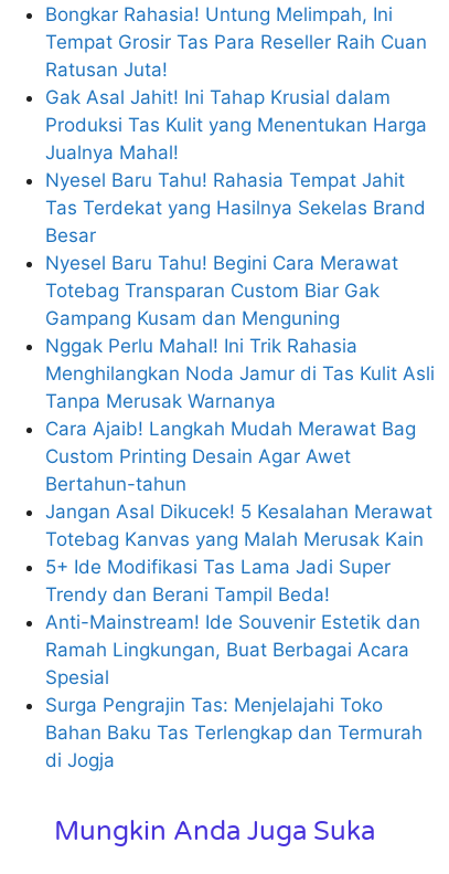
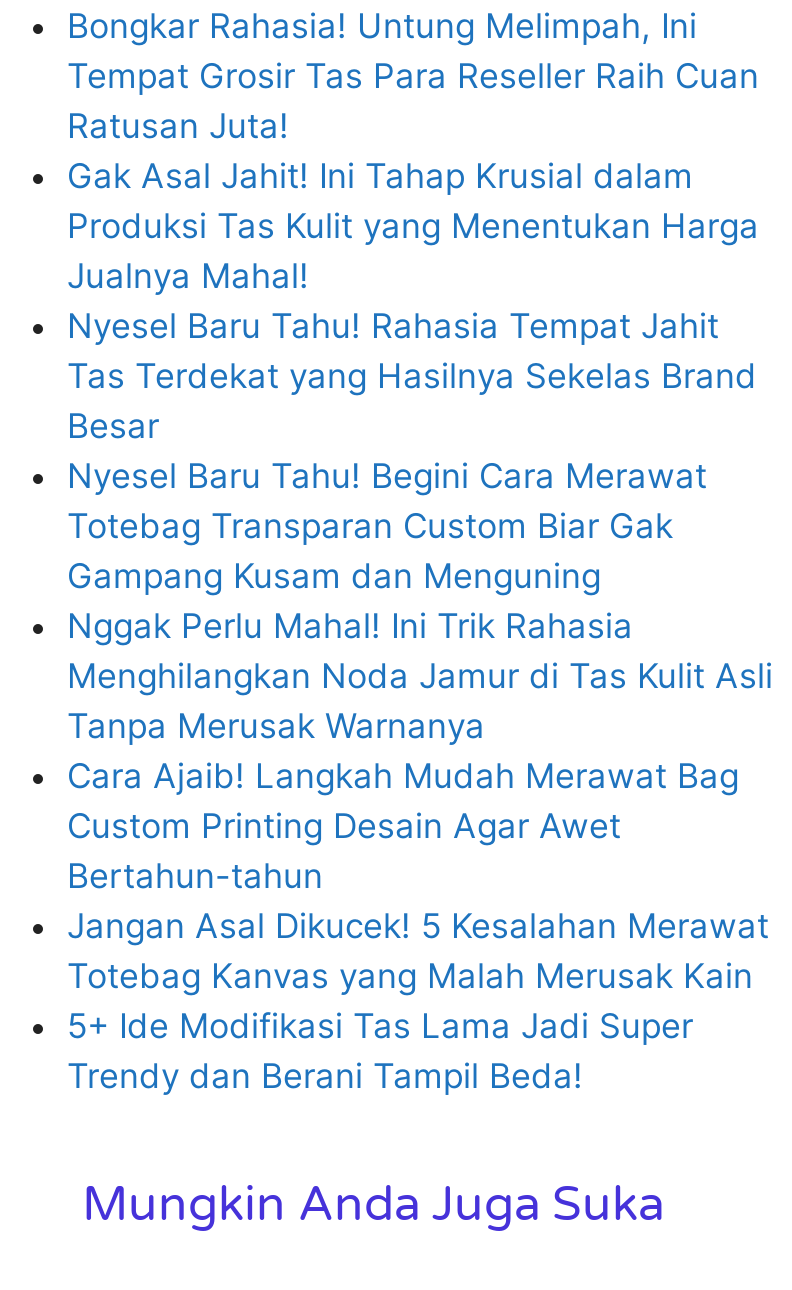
[45,611,423,771] Anti-Mainstream! Ide Souvenir Estetik dan | Ramah Lingkungan, Buat Berbagai Acara | Spesial | Surga Pengrajin Tas: Menjelajahi Toko | Bahan Baku Tas Terlengkap dan Termurah | di Jogja -> none

